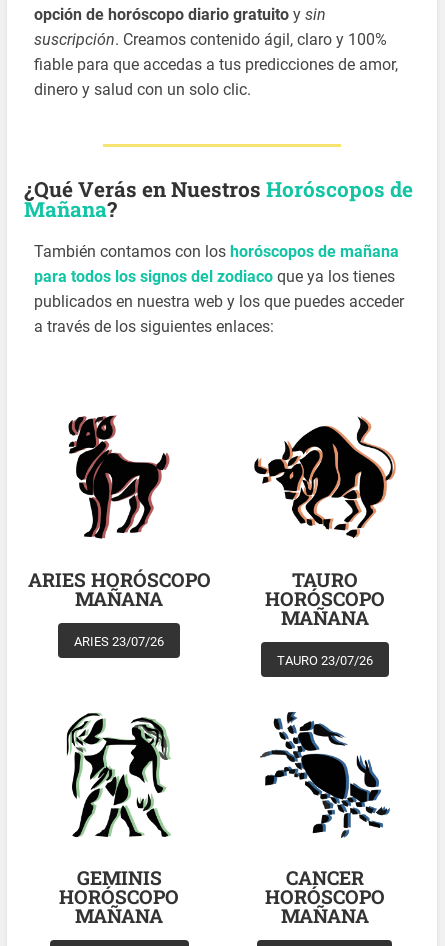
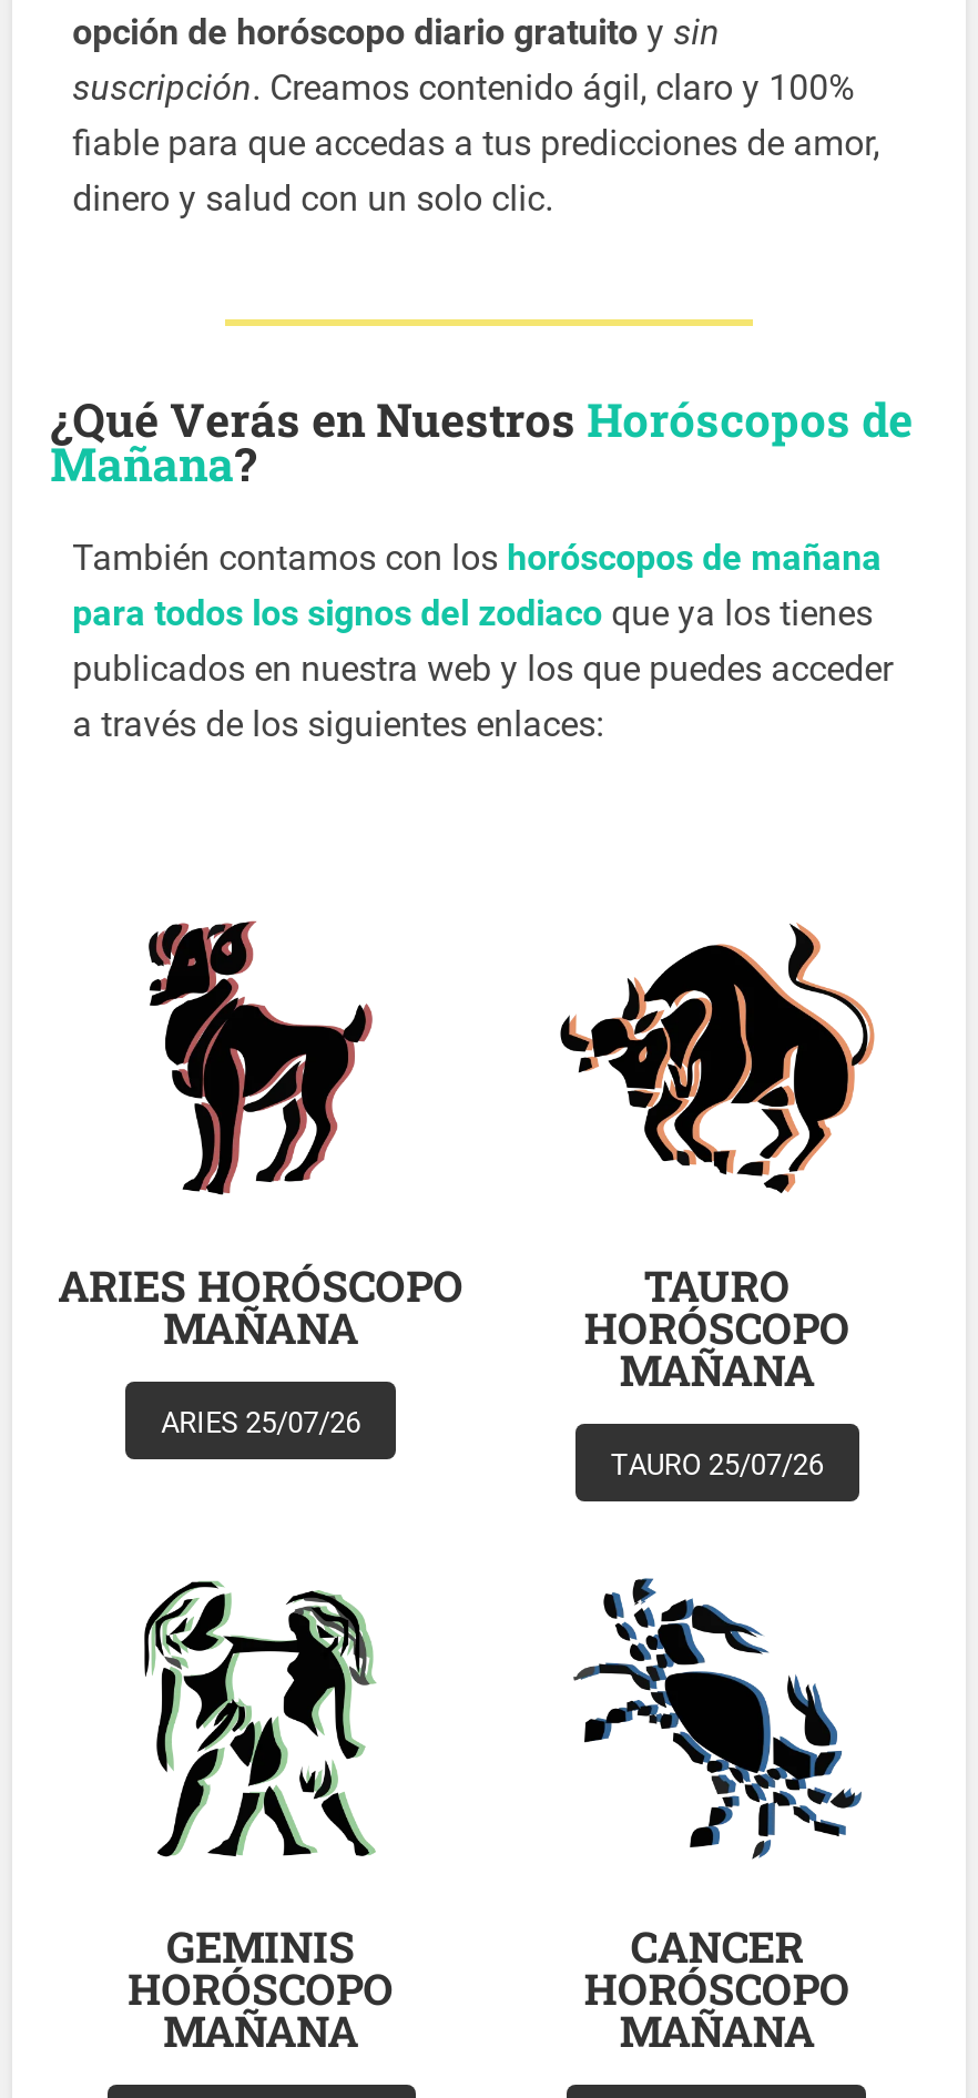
[74,634,164,649] ARIES 23/07/26 -> [161,1406,361,1439] ARIES 25/07/26
[277,653,373,668] TAURO 23/07/26 -> [611,1448,824,1481] TAURO 25/07/26

